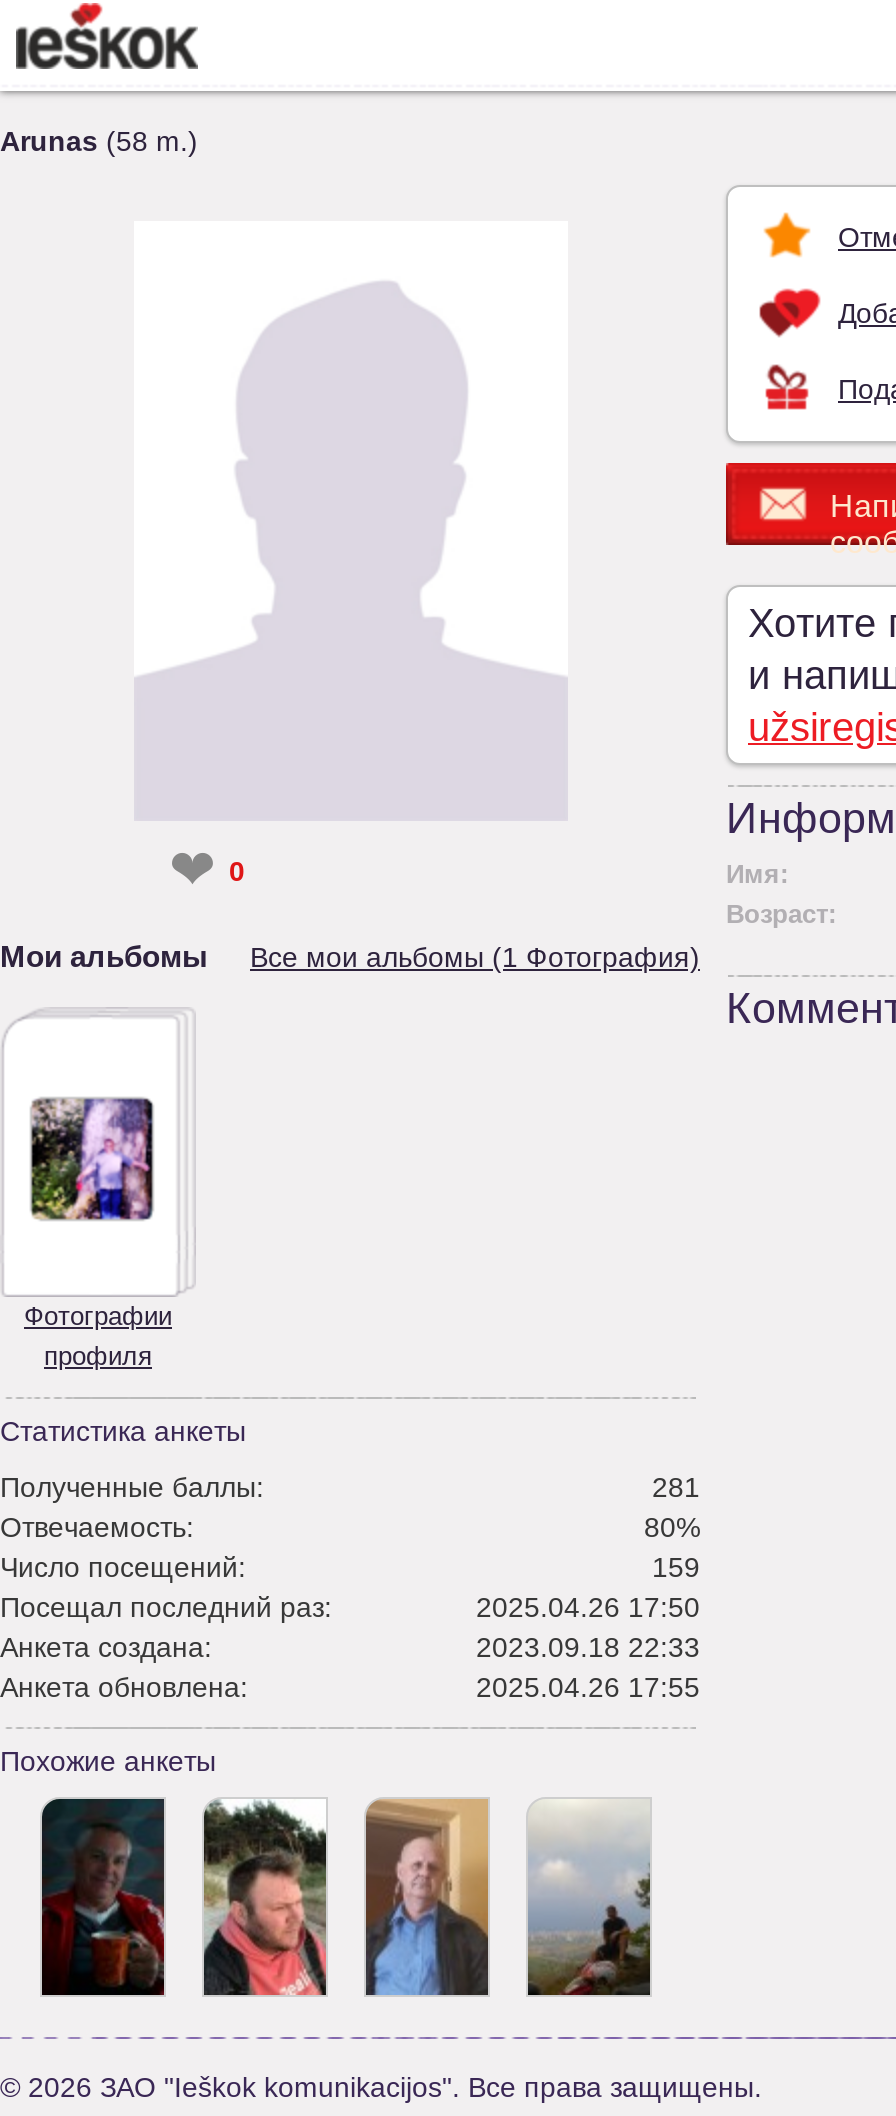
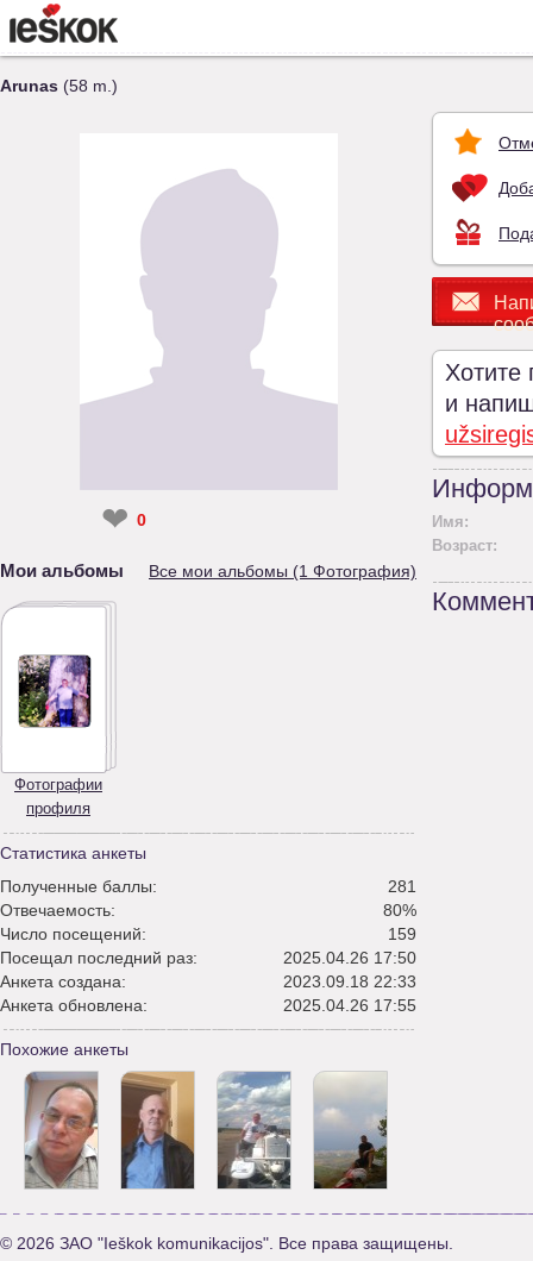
[40,1799,166,1997] [image] -> [24,1073,99,1190] [image]
[202,1799,328,1997] [image] -> [120,1071,195,1190] [image]
[364,1797,490,1997] [image] -> [217,1071,291,1190] [image]

